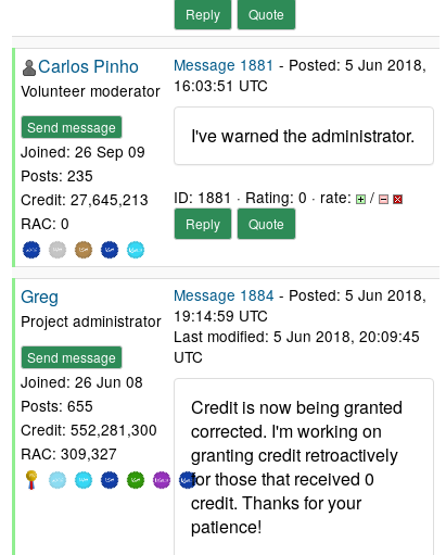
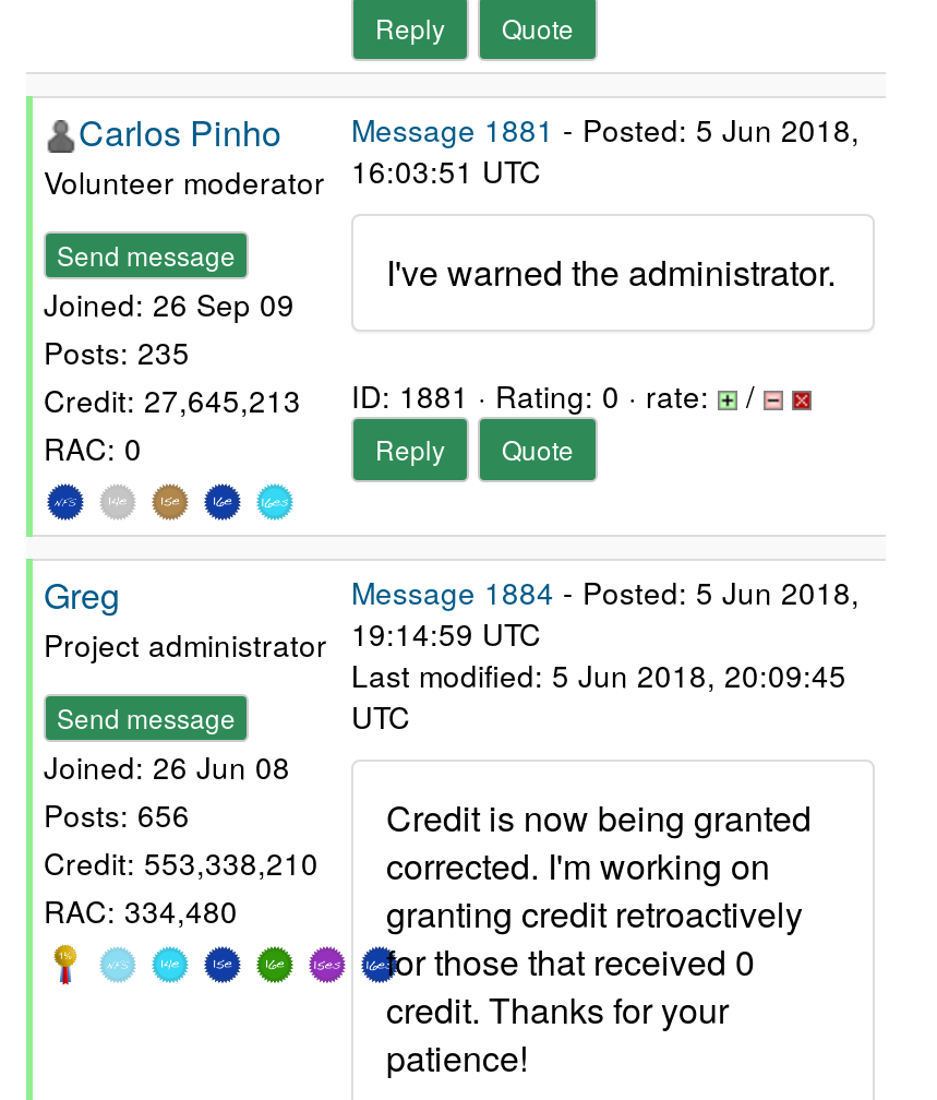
[21,395,93,416] Posts: 655 -> [44,793,190,837] Posts: 656
[21,418,382,443] Credit: 552,281,300 corrected. I'm working on -> [44,840,770,890] Credit: 553,338,210 corrected. I'm working on
[21,442,117,464] RAC: 309,327 -> [44,889,238,933] RAC: 334,480

